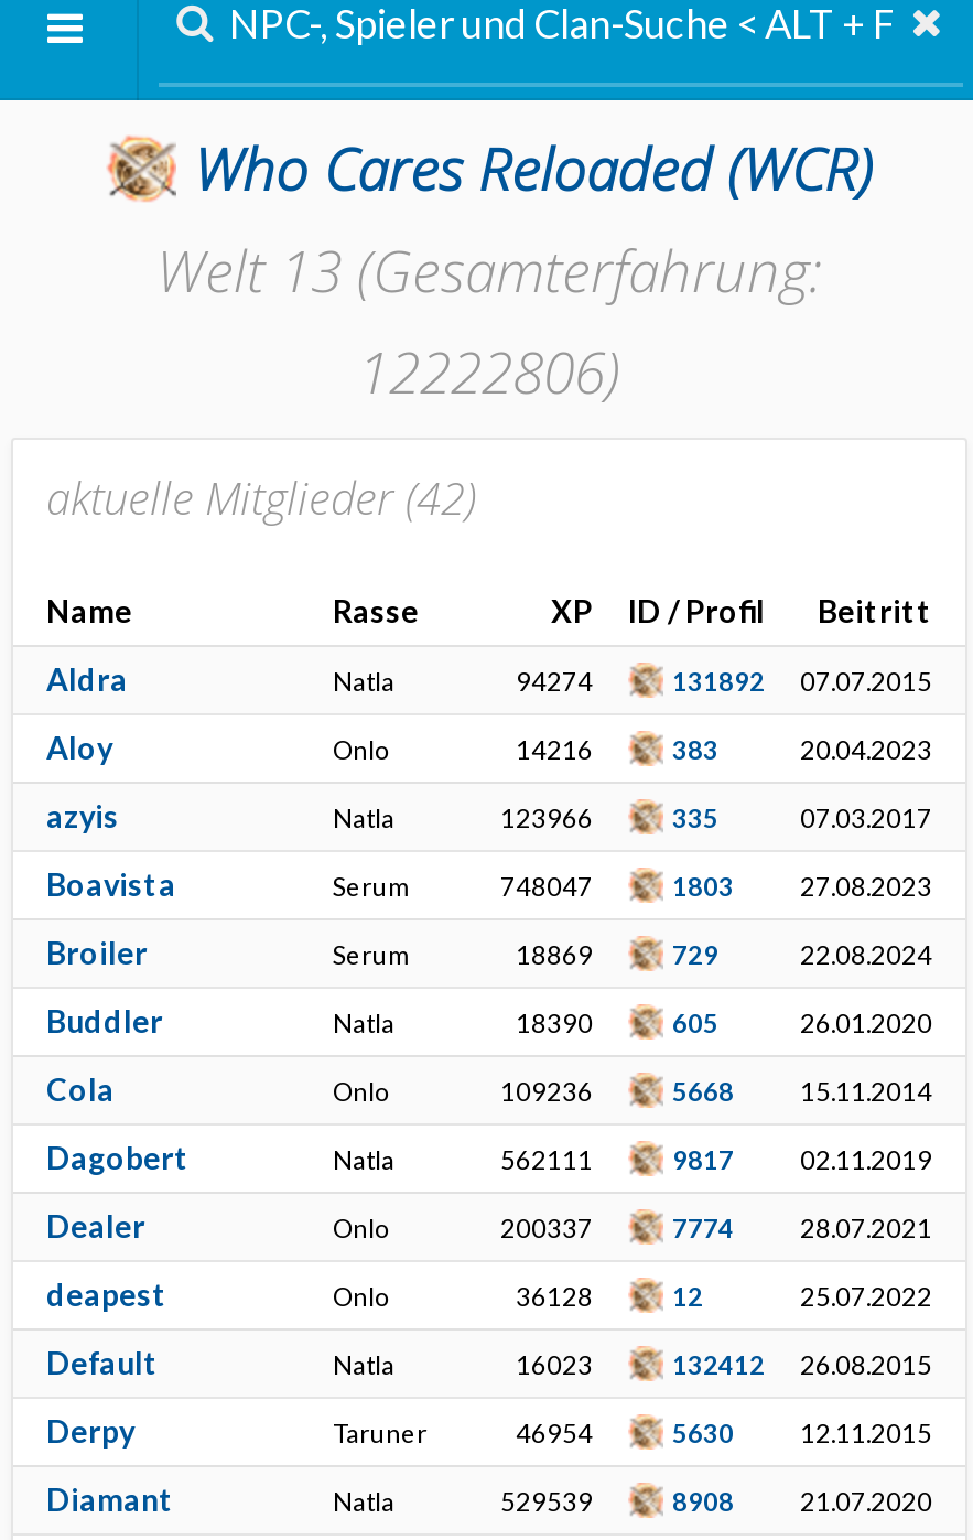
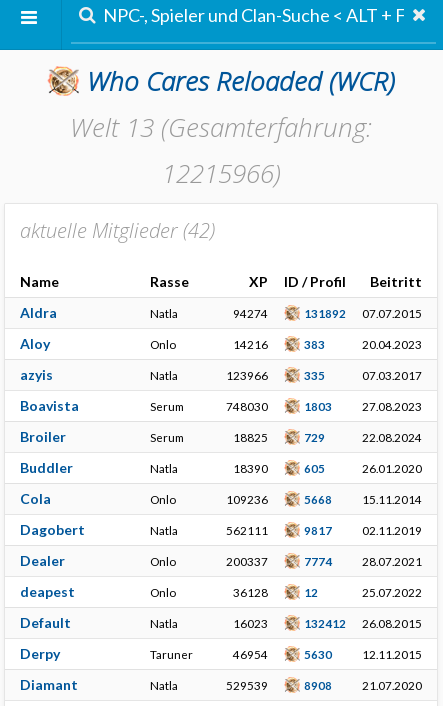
[358,332,620,411] 12222806) -> [161,155,280,191] 12215966)
[500,870,593,901] 748047 -> [226,399,268,413] 748030
[516,938,593,969] 18869 -> [233,430,268,444] 18825

